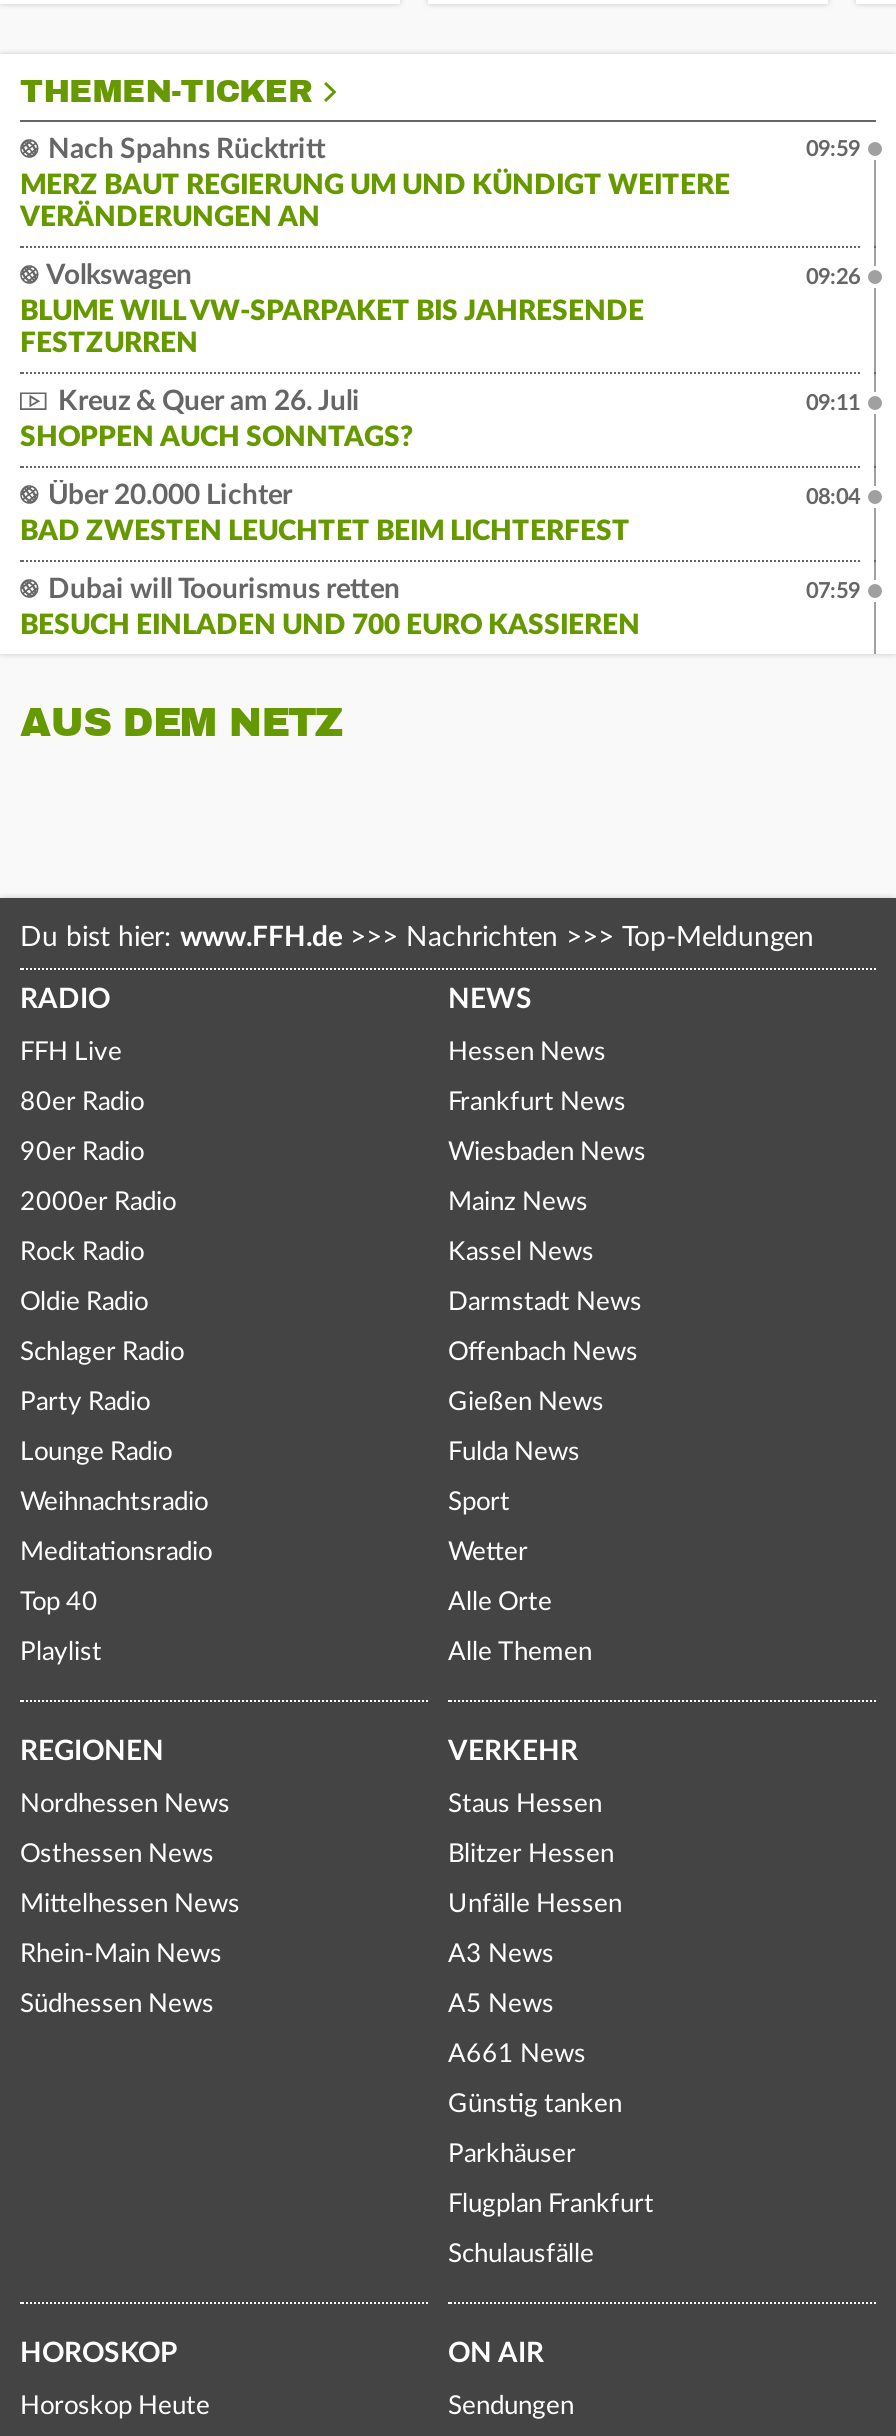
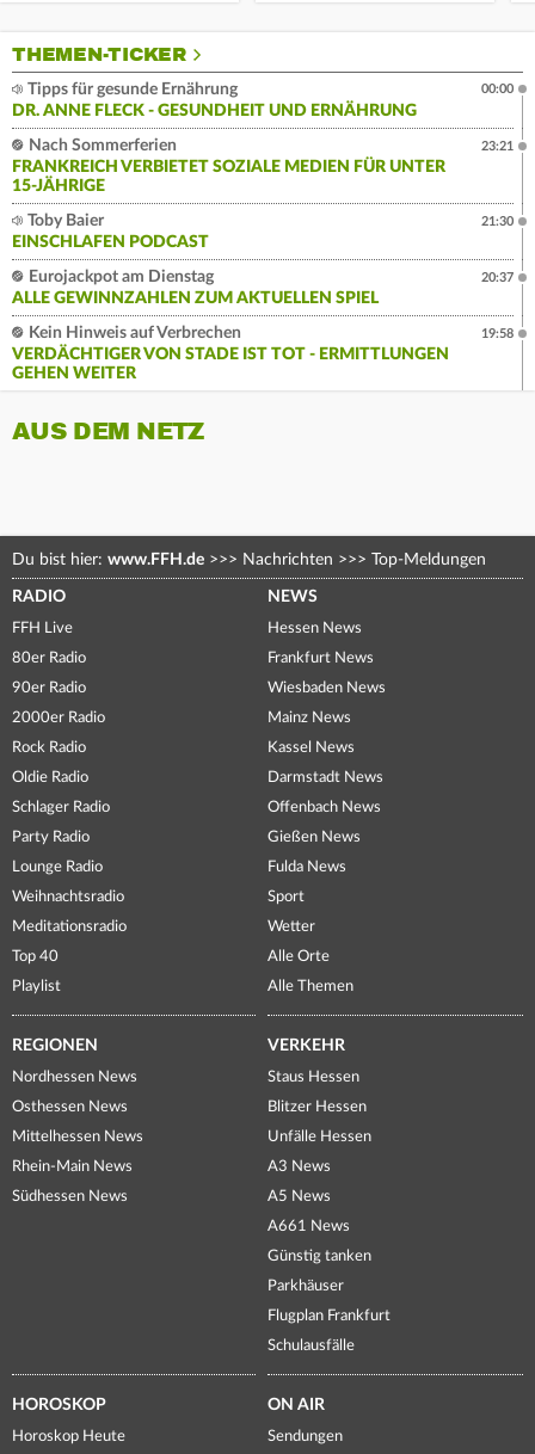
[20,136,730,232] Nach Spahns Rücktritt | MERZ BAUT REGIERUNG UM UND KÜNDIGT WEITERE | VERÄNDERUNGEN AN -> [12,81,417,119] Tipps für gesunde Ernährung | DR. ANNE FLECK - GESUNDHEIT UND ERNÄHRUNG
[806,138,860,160] 09:59 -> [481,82,514,95] 00:00
[20,262,644,358] Volkswagen | BLUME WILL VW-SPARPAKET BIS JAHRESENDE | FESTZURREN -> [12,137,445,194] Nach Sommerferien | FRANKREICH VERBIETET SOZIALE MEDIEN FÜR UNTER | 15-JÄHRIGE
[806,266,860,288] 09:26 -> [481,140,514,153] 23:21
[20,388,414,452] Kreuz & Quer am 26. Juli | SHOPPEN AUCH SONNTAGS? -> [12,212,209,251] Toby Baier | EINSCHLAFEN PODCAST
[806,392,860,414] 09:11 -> [481,215,514,228] 21:30
[20,482,630,546] Über 20.000 Lichter | BAD ZWESTEN LEUCHTET BEIM LICHTERFEST -> [12,268,379,307] Eurojackpot am Dienstag | ALLE GEWINNZAHLEN ZUM AKTUELLEN SPIEL
[806,486,860,508] 08:04 -> [481,271,514,284] 20:37
[20,576,640,640] Dubai will Toourismus retten | BESUCH EINLADEN UND 700 EURO KASSIEREN -> [12,325,449,382] Kein Hinweis auf Verbrechen | VERDÄCHTIGER VON STADE IST TOT - ERMITTLUNGEN | GEHEN WEITER
[806,580,860,602] 07:59 -> [481,327,514,340] 19:58

